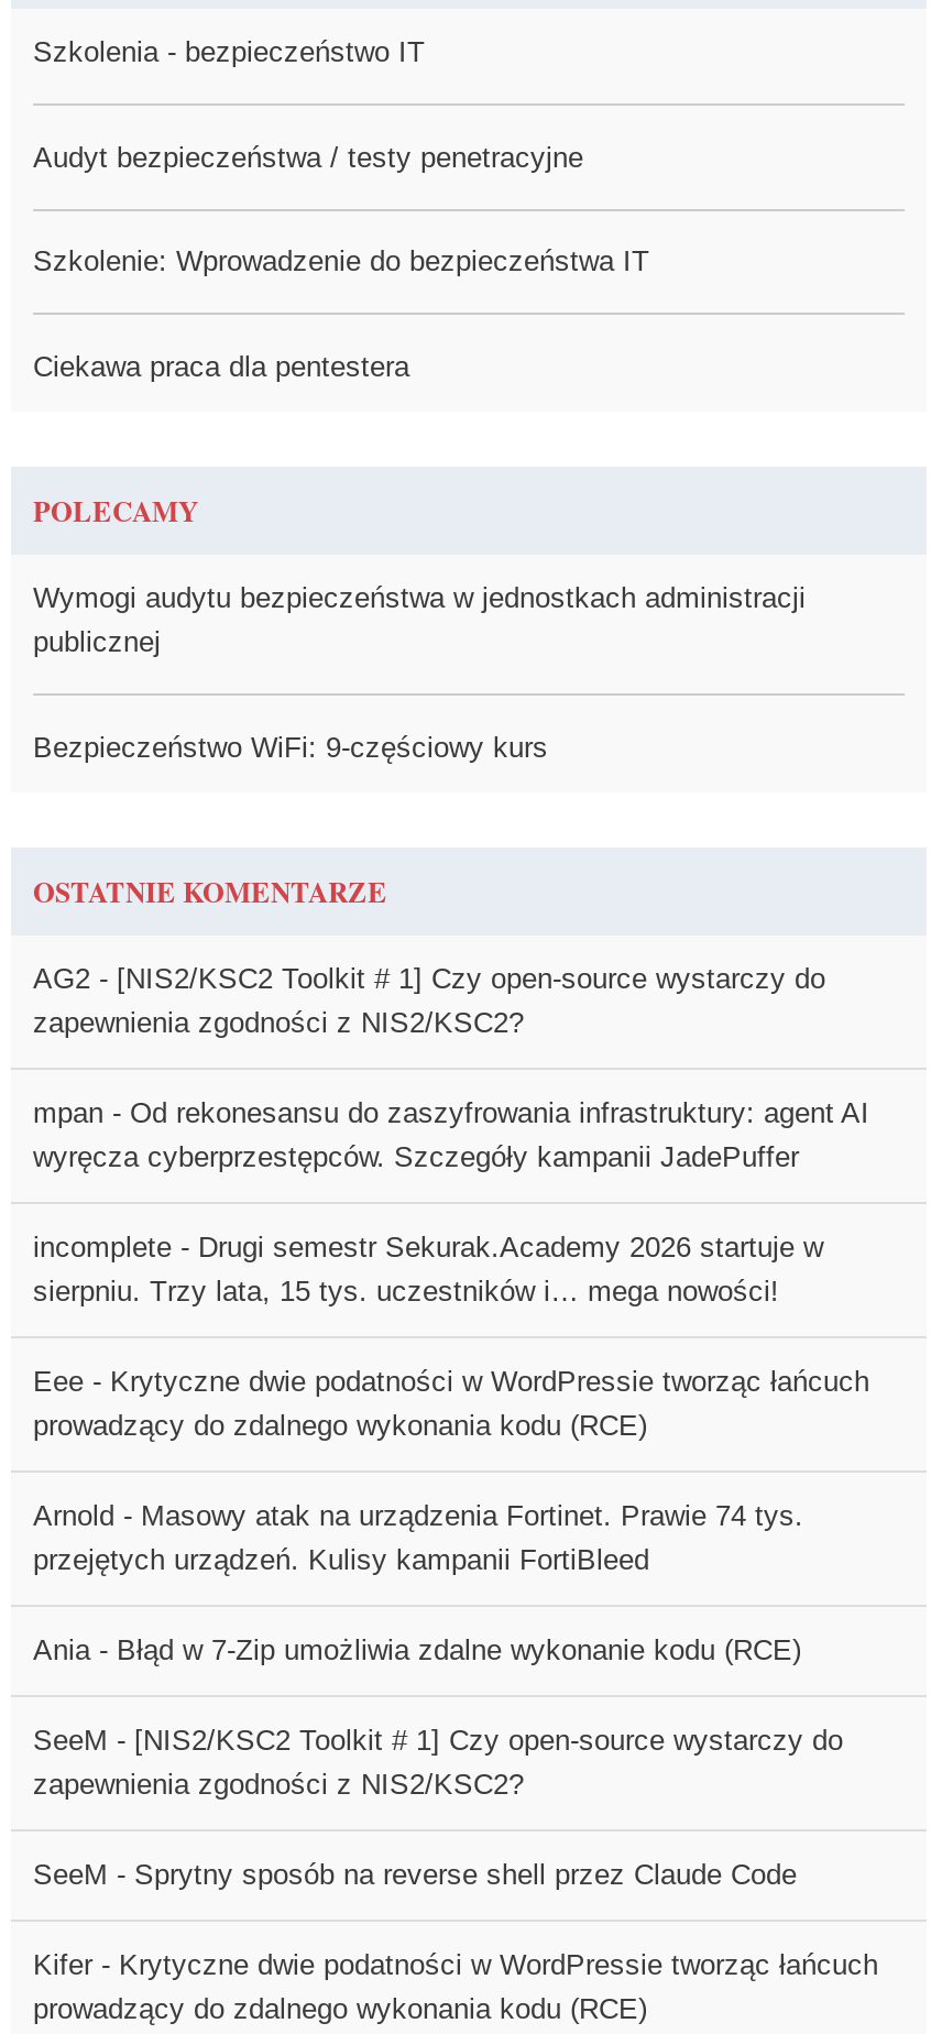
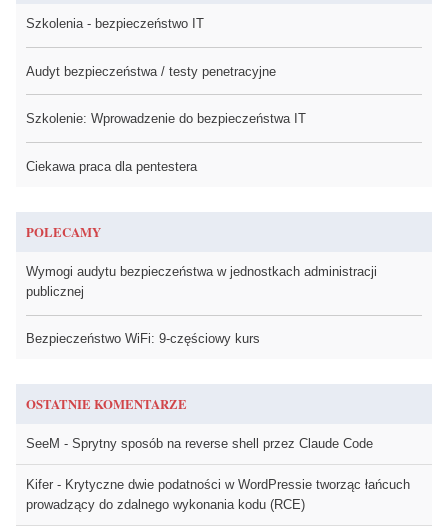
[33,960,869,1799] AG2 - [NIS2/KSC2 Toolkit # 1] Czy open-source wystarczy do | zapewnienia zgodności z NIS2/KSC2? | mpan - Od rekonesansu do zaszyfrowania infrastruktury: agent AI | wyręcza cyberprzestępców. Szczegóły kampanii JadePuffer | incomplete - Drugi semestr Sekurak.Academy 2026 startuje w | sierpniu. Trzy lata, 15 tys. uczestników i… mega nowości! | Eee - Krytyczne dwie podatności w WordPressie tworząc łańcuch | prowadzący do zdalnego wykonania kodu (RCE) | Arnold - Masowy atak na urządzenia Fortinet. Prawie 74 tys. | przejętych urządzeń. Kulisy kampanii FortiBleed | Ania - Błąd w 7-Zip umożliwia zdalne wykonanie kodu (RCE) | SeeM - [NIS2/KSC2 Toolkit # 1] Czy open-source wystarczy do | zapewnienia zgodności z NIS2/KSC2? -> none

